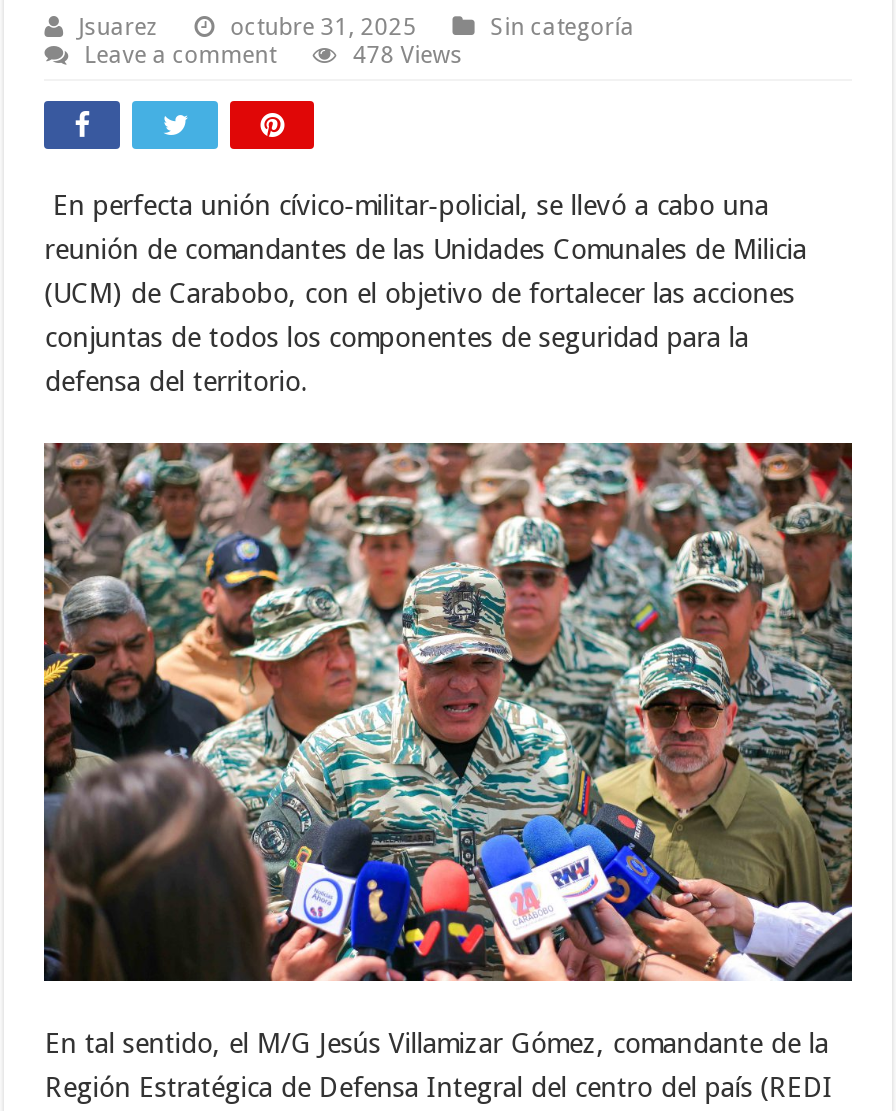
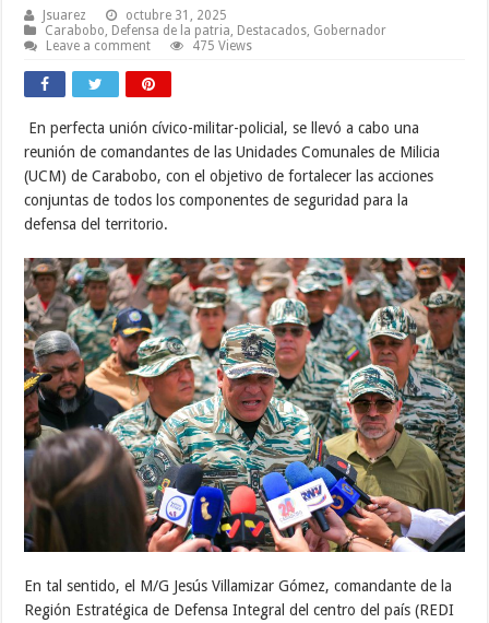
[490,12,634,40] Sin categoría -> [45,22,387,38] Carabobo, Defensa de la patria, Destacados, Gobernador
[352,40,462,68] 478 Views -> [192,38,252,53] 475 Views

